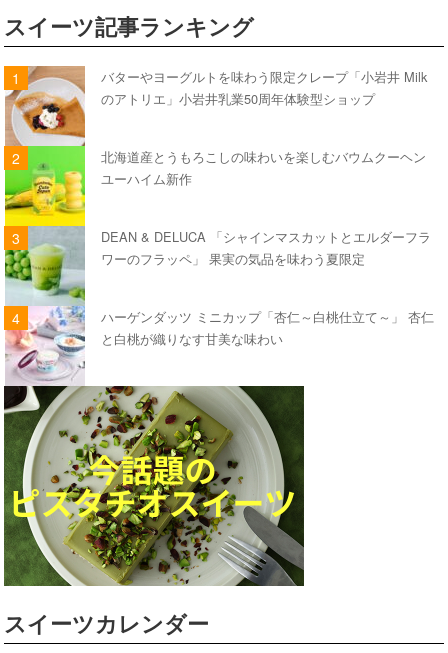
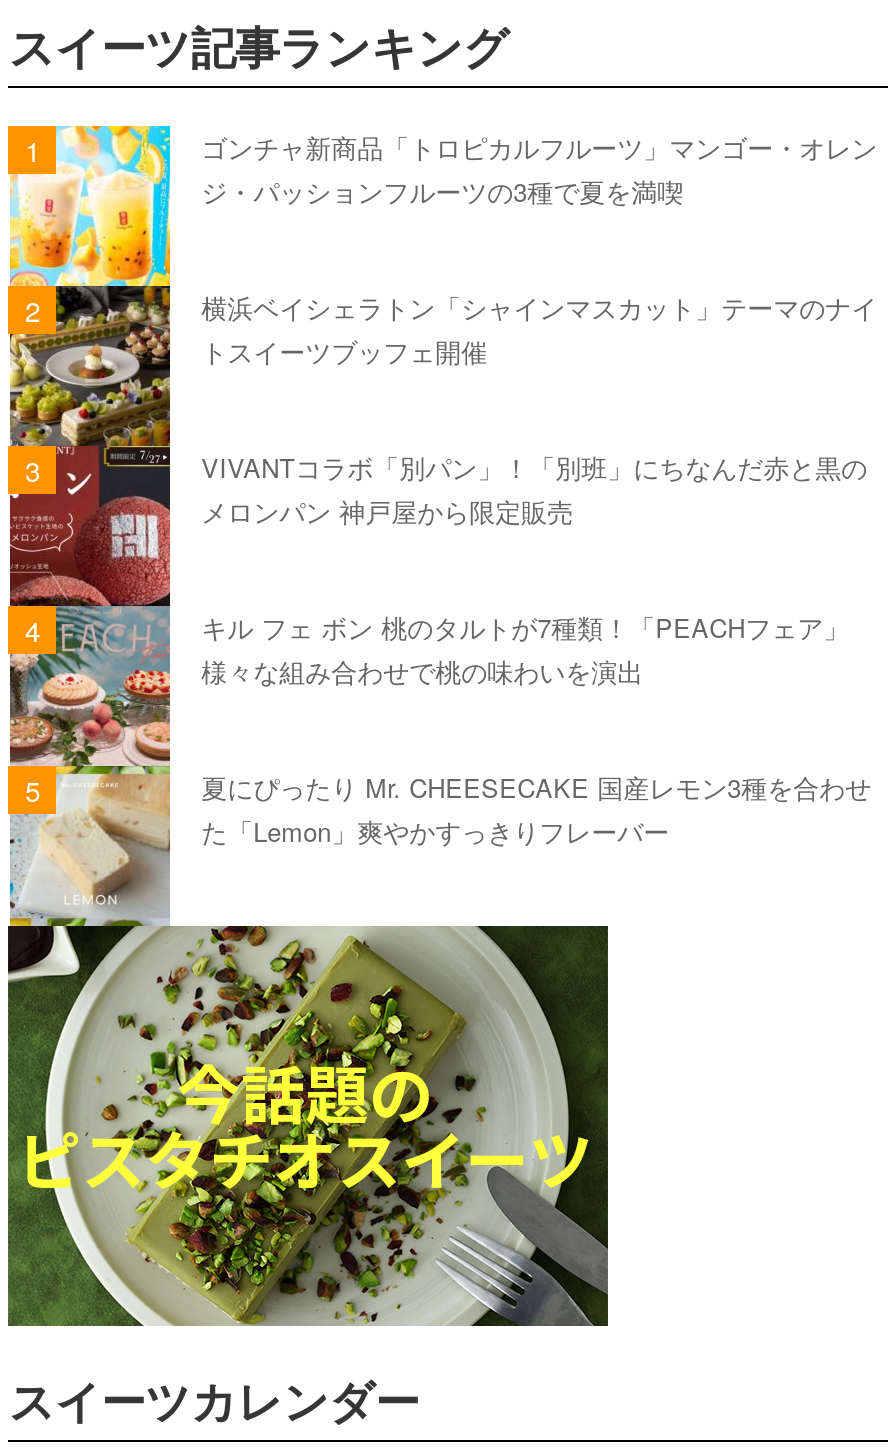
[4,65,439,387] [image] | バターやヨーグルトを味わう限定クレープ「小岩井 Milk | のアトリエ」小岩井乳業50周年体験型ショップ | 北海道産とうもろこしの味わいを楽しむバウムクーヘン | ユーハイム新作 | DEAN & DELUCA 「シャインマスカットとエルダーフラ | ワーのフラッペ」 果実の気品を味わう夏限定 | ハーゲンダッツ ミニカップ「杏仁～白桃仕立て～」 杏仁 | と白桃が織りなす甘美な味わい -> [8,124,877,928] [image] | ゴンチャ新商品「トロピカルフルーツ」マンゴー・オレン | ジ・パッションフルーツの3種で夏を満喫 | 横浜ベイシェラトン「シャインマスカット」テーマのナイ | トスイーツブッフェ開催 | VIVANTコラボ「別パン」！「別班」にちなんだ赤と黒の | メロンパン 神戸屋から限定販売 | キル フェ ボン 桃のタルトが7種類！「PEACHフェア」 | 様々な組み合わせで桃の味わいを演出 | 夏にぴったり Mr. CHEESECAKE 国産レモン3種を合わせ | た「Lemon」爽やかすっきりフレーバー

